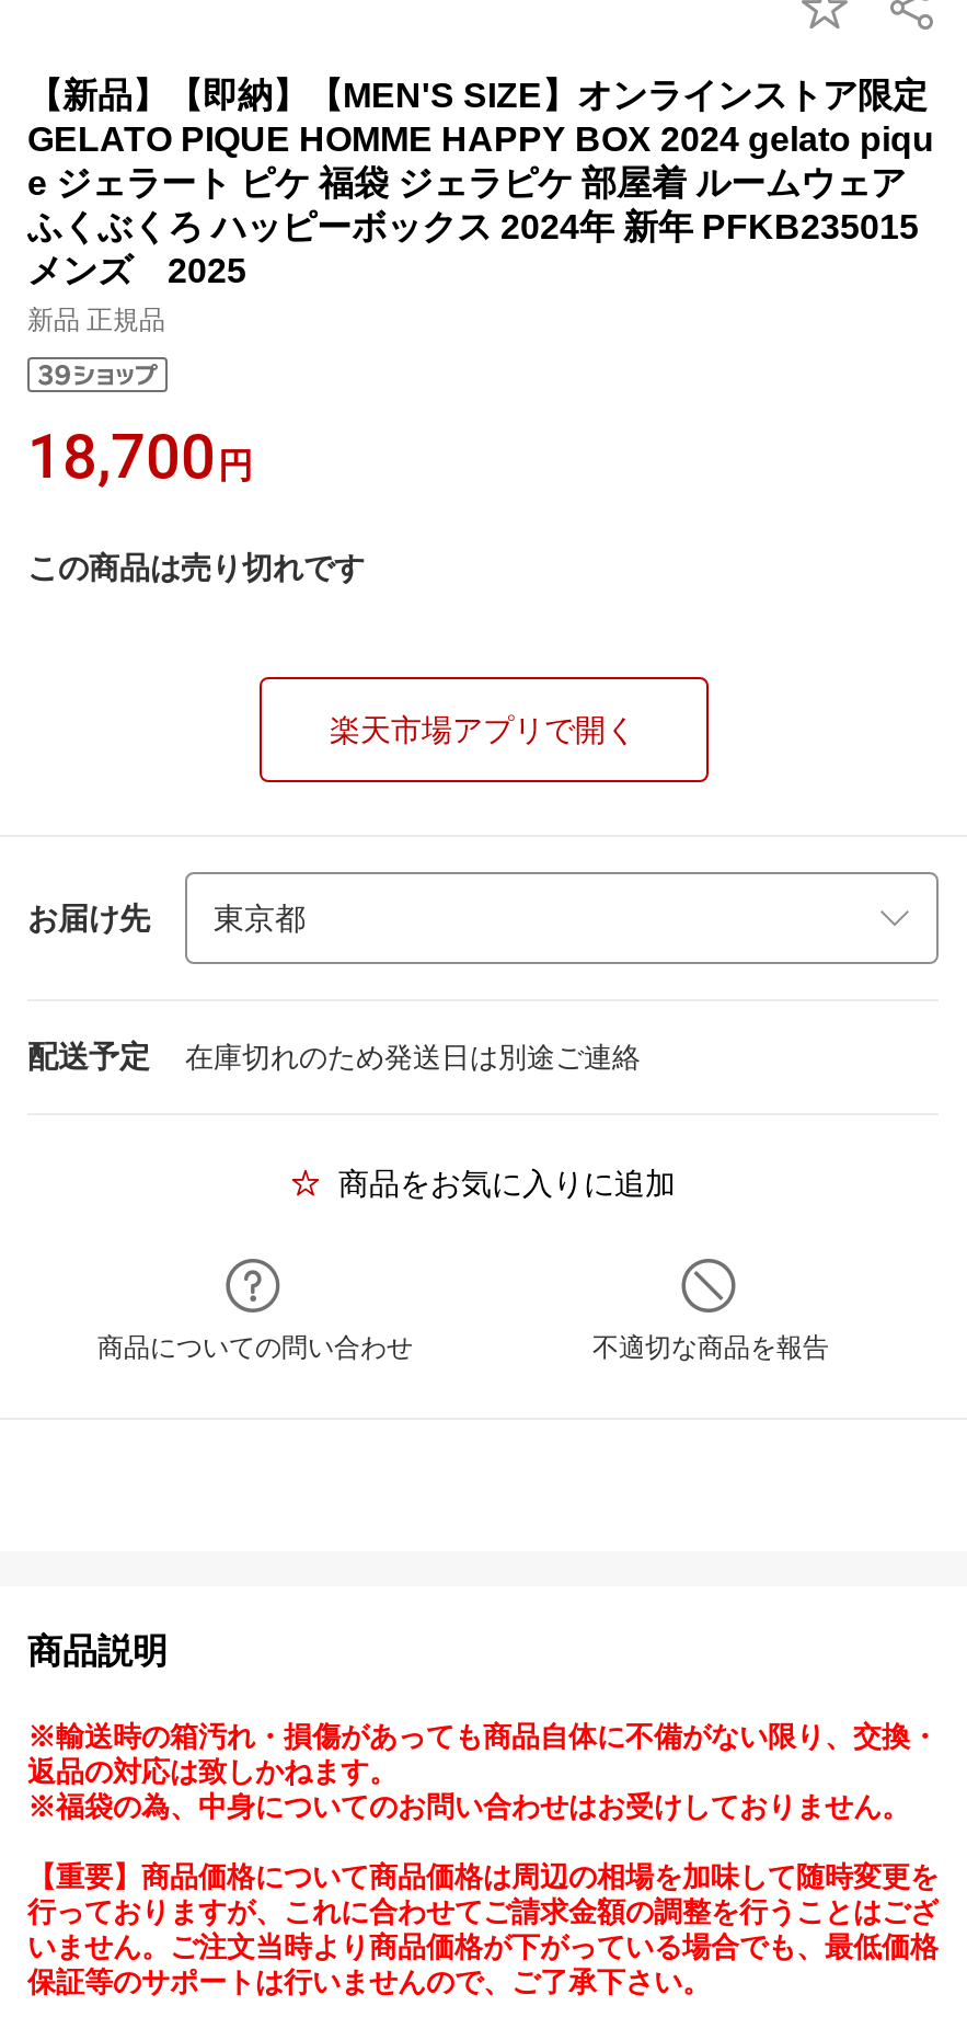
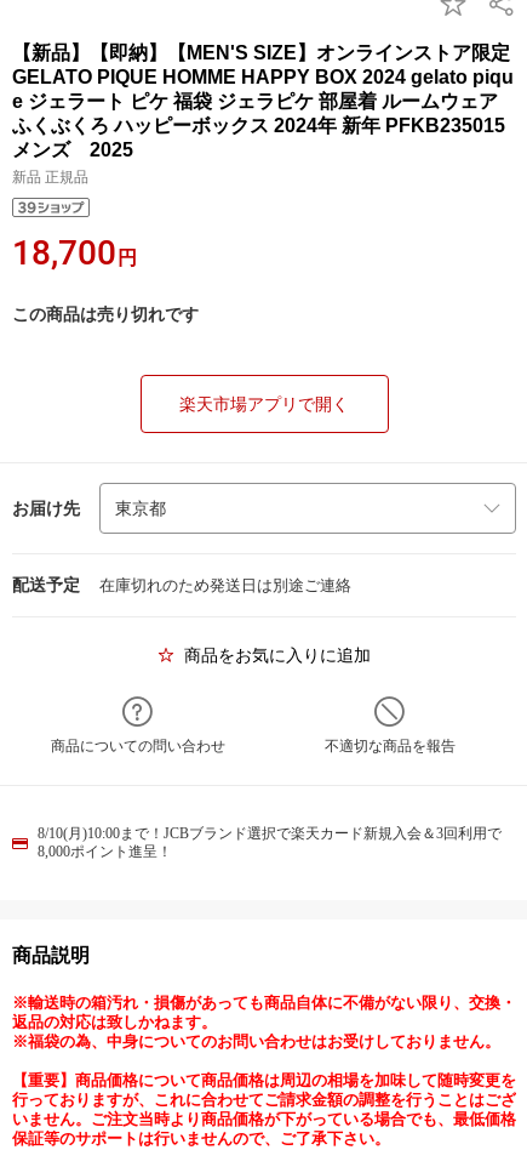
none -> [38,825,502,860] 8/10(月)10:00まで！JCBブランド選択で楽天カード新規入会＆3回利用で | 8,000ポイント進呈！

